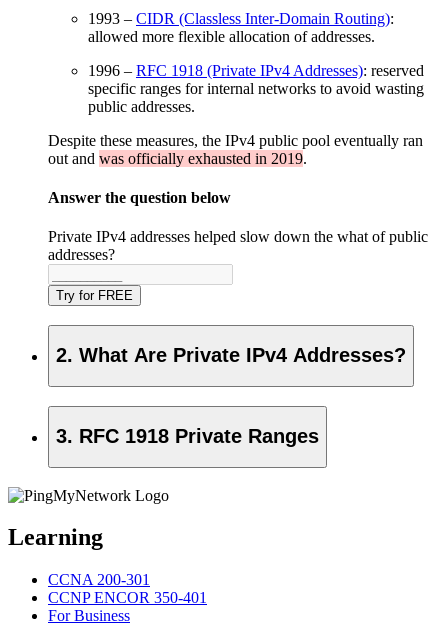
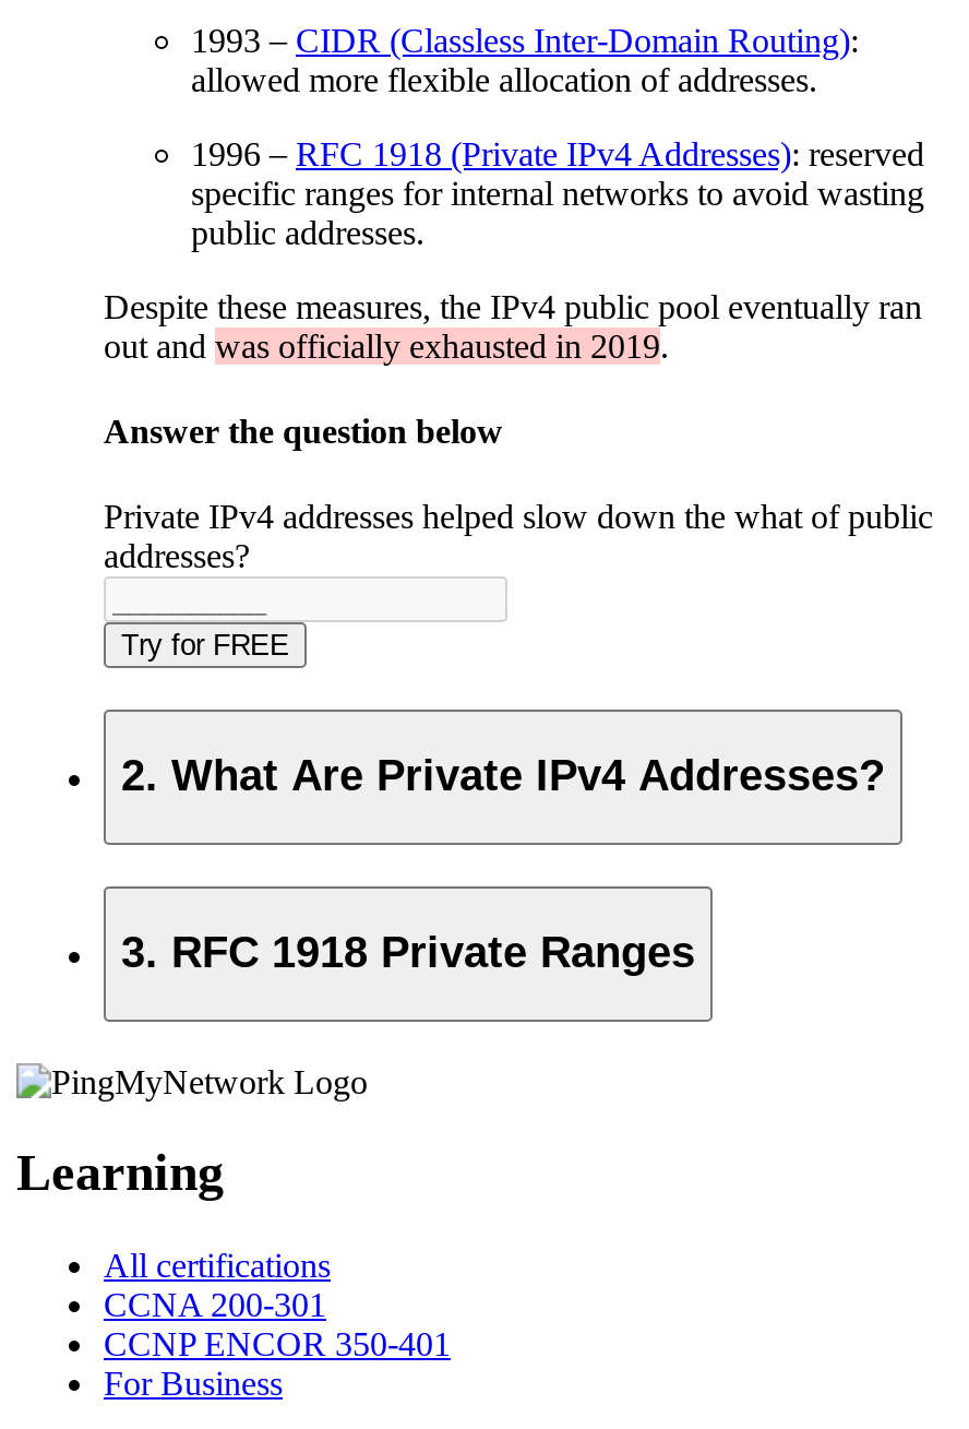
none -> [104,1248,331,1285] All certifications

